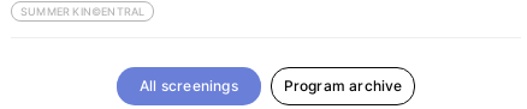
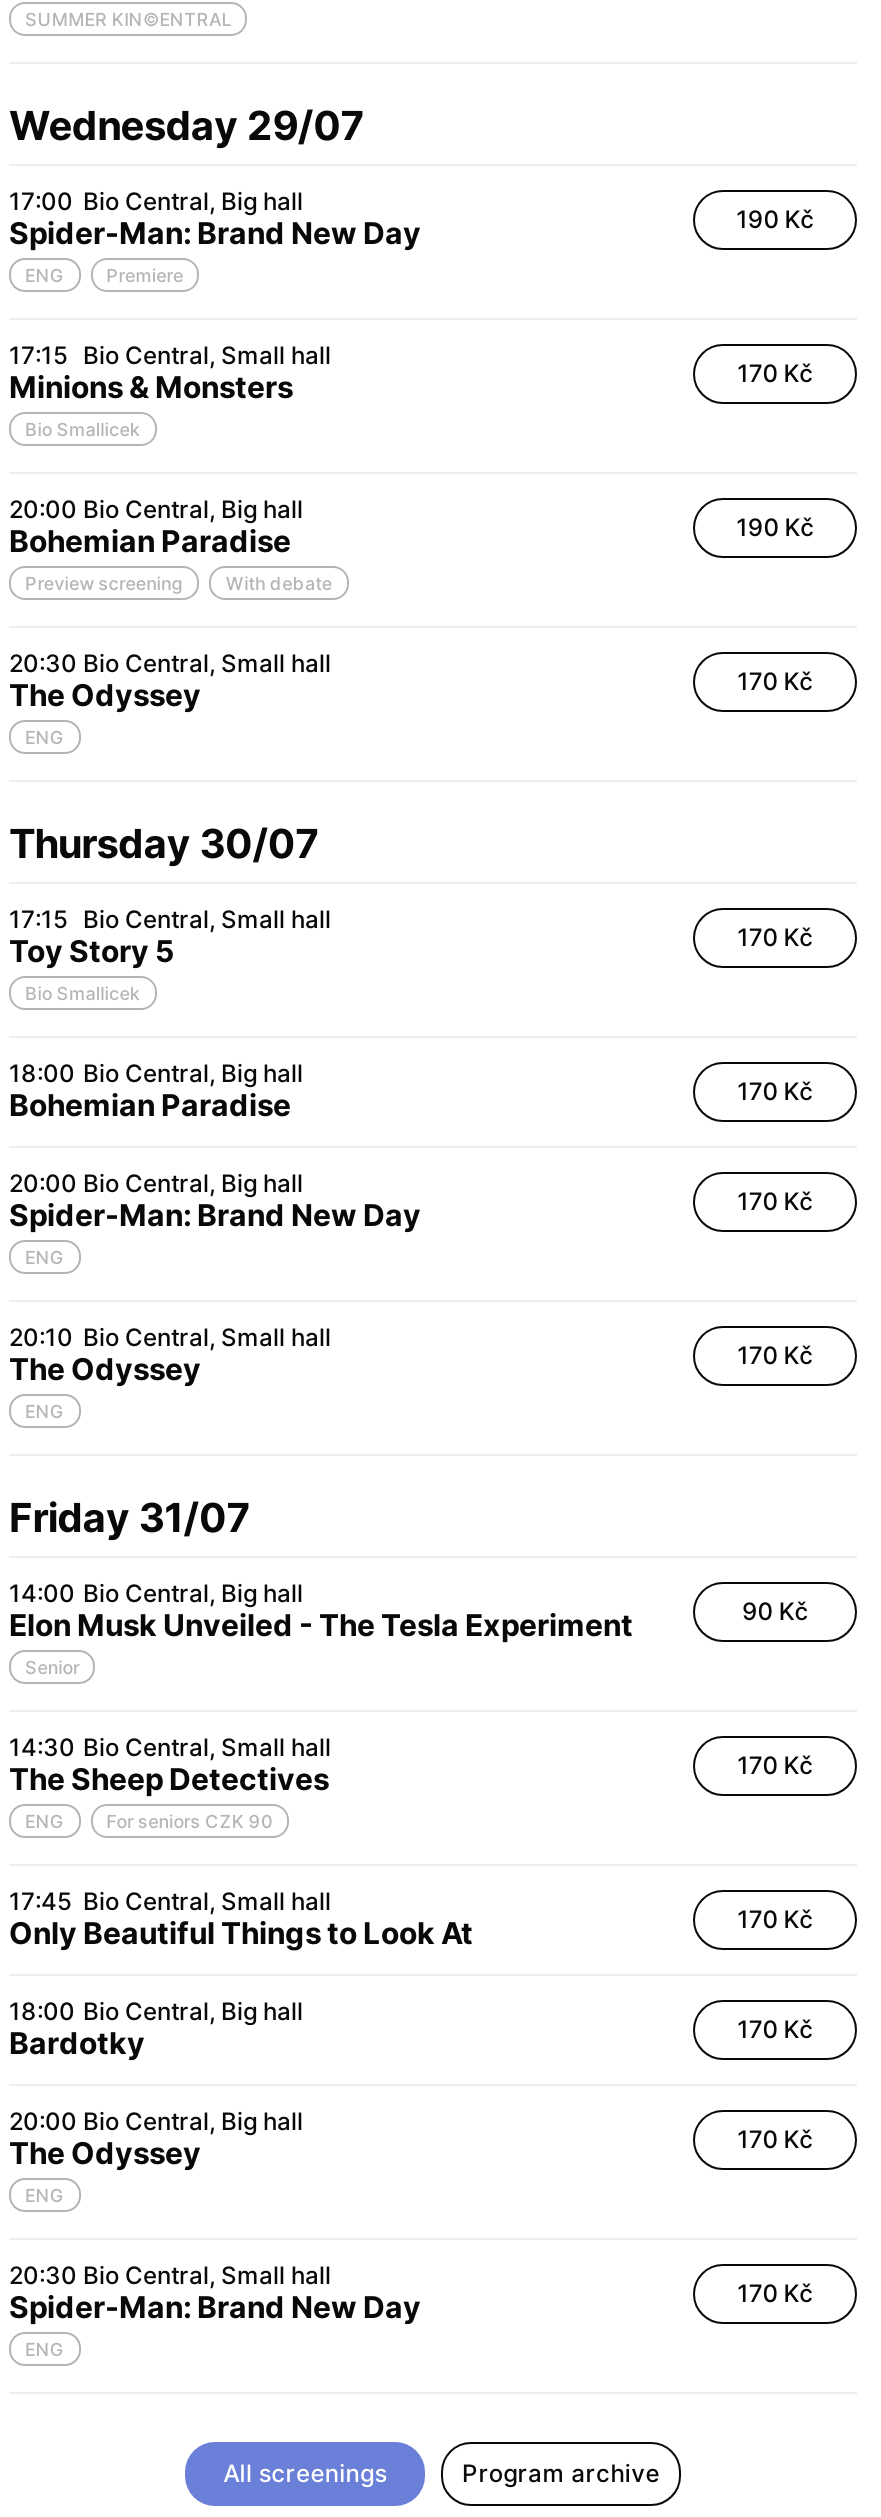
none -> [9,102,421,286] Wednesday 29/07 | 17:00 Bio Central Big hall | Spider-Man: Brand New Day | ENG | Premiere
none -> [9,340,331,440] 17:15 Bio Central Small hall | Minions & Monsters | Bio Smallicek
none -> [9,494,332,594] 20:00 Bio Central Big hall | Bohemian Paradise | Preview screening | With debate
none -> [9,648,331,748] 20:30 Bio Central Small hall | The Odyssey | ENG
none -> [9,820,331,1004] Thursday 30/07 | 17:15 Bio Central Small hall | Toy Story 5 | Bio Smallicek
none -> [9,1058,813,1268] 18:00 Bio Central Big hall | Bohemian Paradise | 170 Kč | 20:00 Bio Central Big hall | Spider-Man: Brand New Day | ENG
none -> [9,1322,331,1422] 20:10 Bio Central Small hall | The Odyssey | ENG
none -> [9,1494,633,1678] Friday 31/07 | 14:00 Bio Central Big hall | Elon Musk Unveiled - The Tesla Experiment | Senior
none -> [9,1732,331,1832] 14:30 Bio Central Small hall | The Sheep Detectives | ENG | For seniors CZK 90
none -> [9,1886,813,2206] 17:45 Bio Central Small hall | Only Beautiful Things to Look At | 170 Kč | 18:00 Bio Central Big hall | Bardotky | 170 Kč | 20:00 Bio Central Big hall | The Odyssey | ENG
none -> [9,2260,421,2360] 20:30 Bio Central Small hall | Spider-Man: Brand New Day | ENG
none -> [736,204,814,234] 190 Kč
none -> [736,512,814,542] 190 Kč
none -> [737,358,813,388] 170 Kč
none -> [737,666,813,696] 170 Kč
none -> [737,922,813,952] 170 Kč
none -> [737,1186,813,1216] 170 Kč
none -> [737,1340,813,1370] 170 Kč
none -> [737,1750,813,1780] 170 Kč
none -> [737,2124,813,2154] 170 Kč
none -> [737,2278,813,2308] 170 Kč
none -> [742,1596,808,1626] 90 Kč

